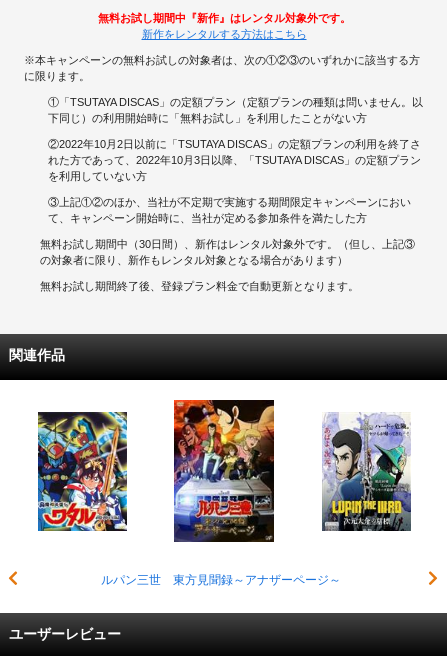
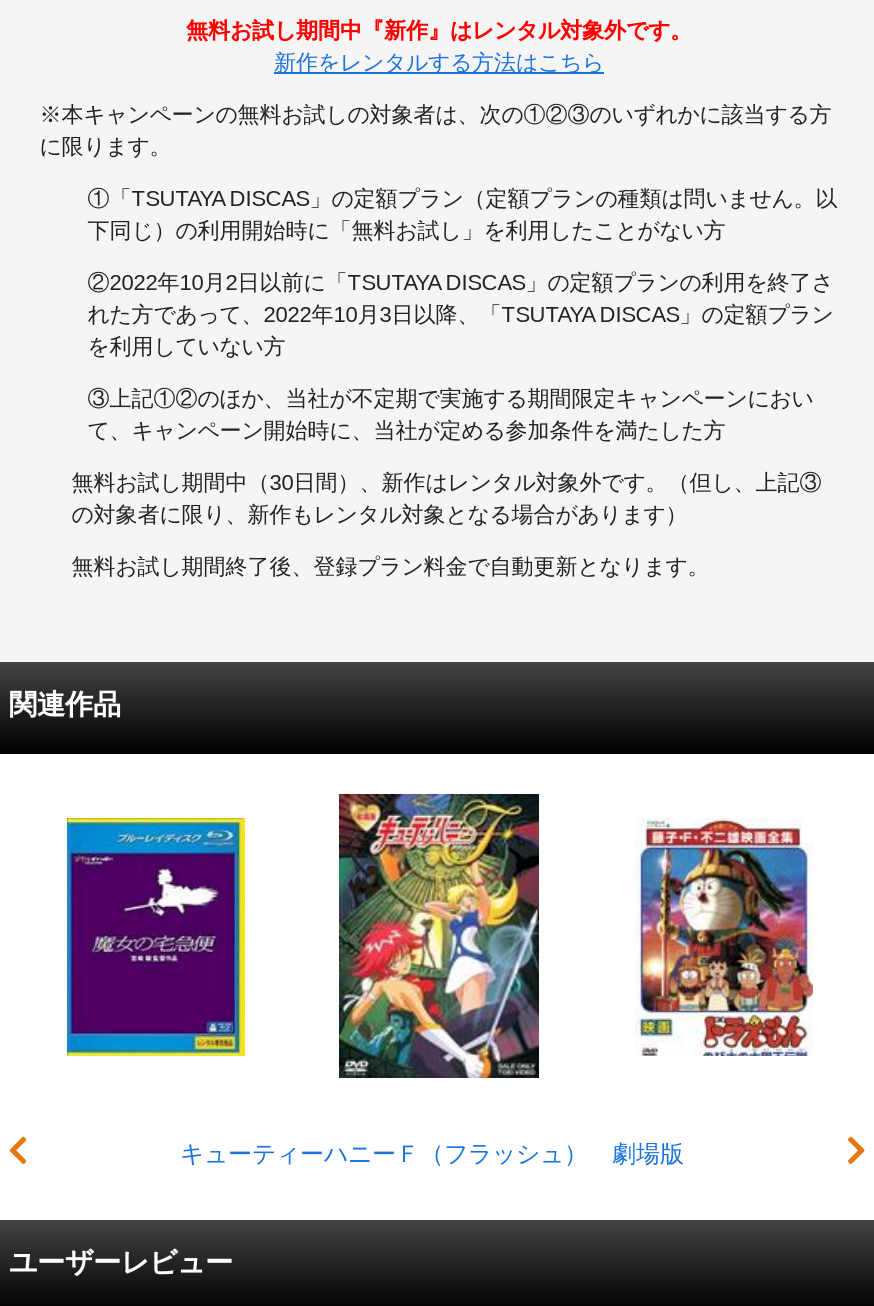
[100,399,340,587] [image] | ルパン三世 東方見聞録～アナザーページ～ -> [180,792,684,1168] [image] | キューティーハニーＦ（フラッシュ） 劇場版
[37,411,128,532] [image] -> [65,816,247,1058] [image]
[321,412,412,532] [image] -> [635,820,815,1056] [image]

